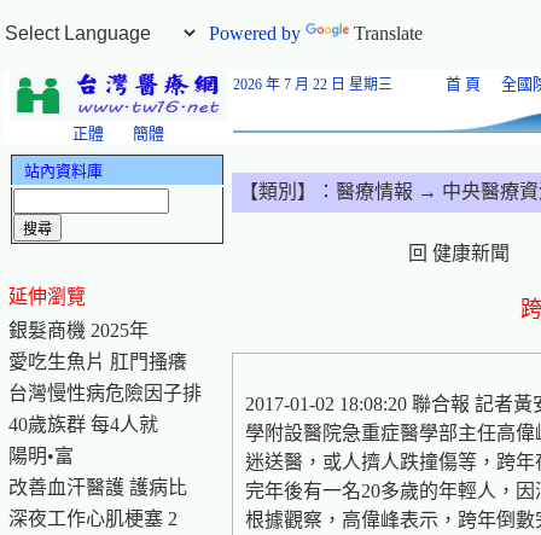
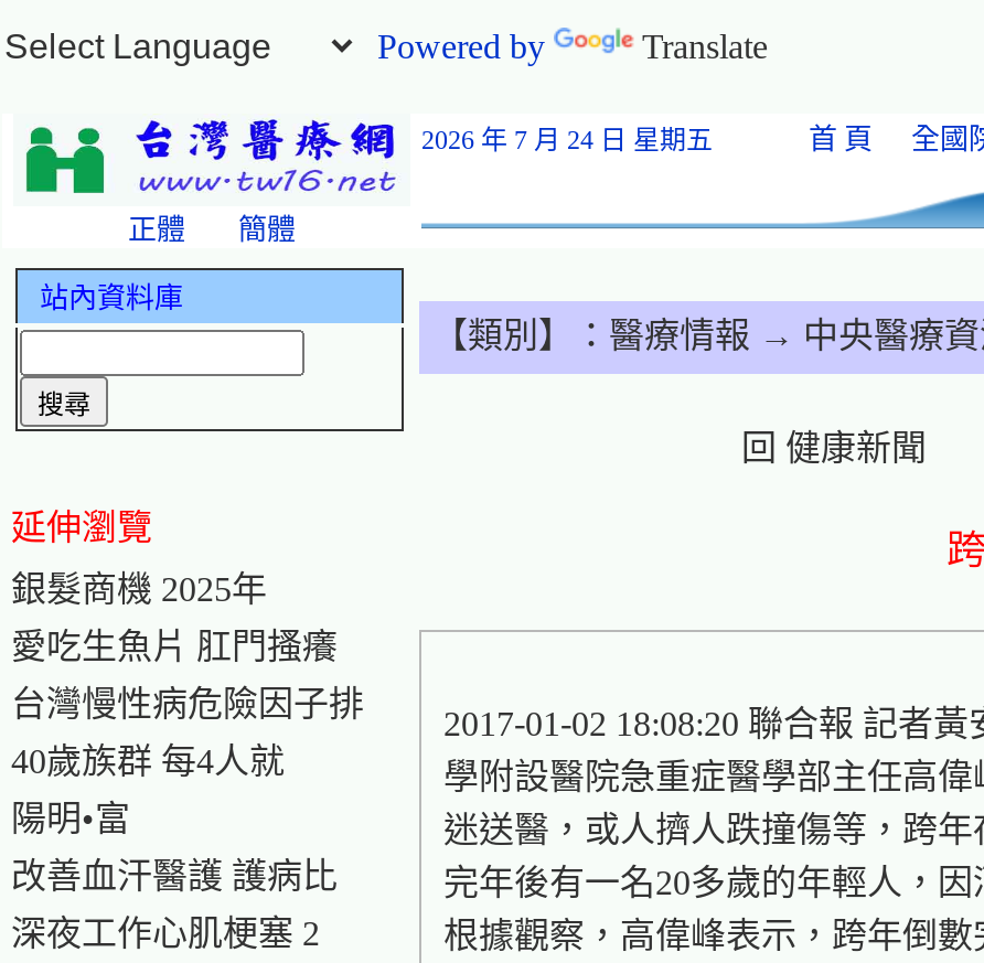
[233,76,392,93] 2026 年 7 月 22 日星期三 -> [421,125,713,156] 2026 年 7 月 24 日星期五

